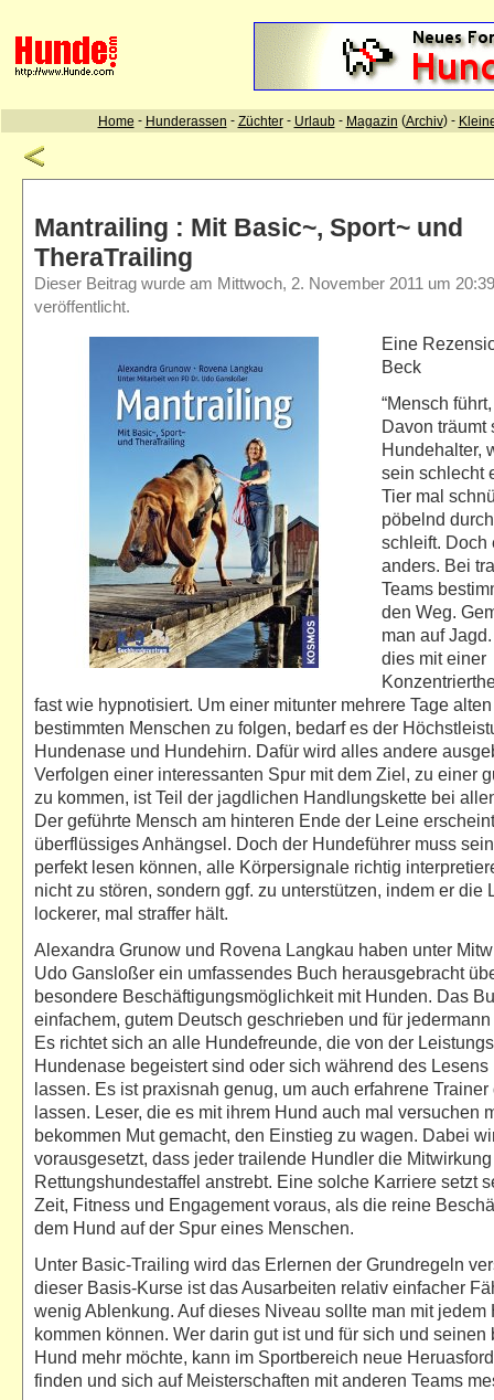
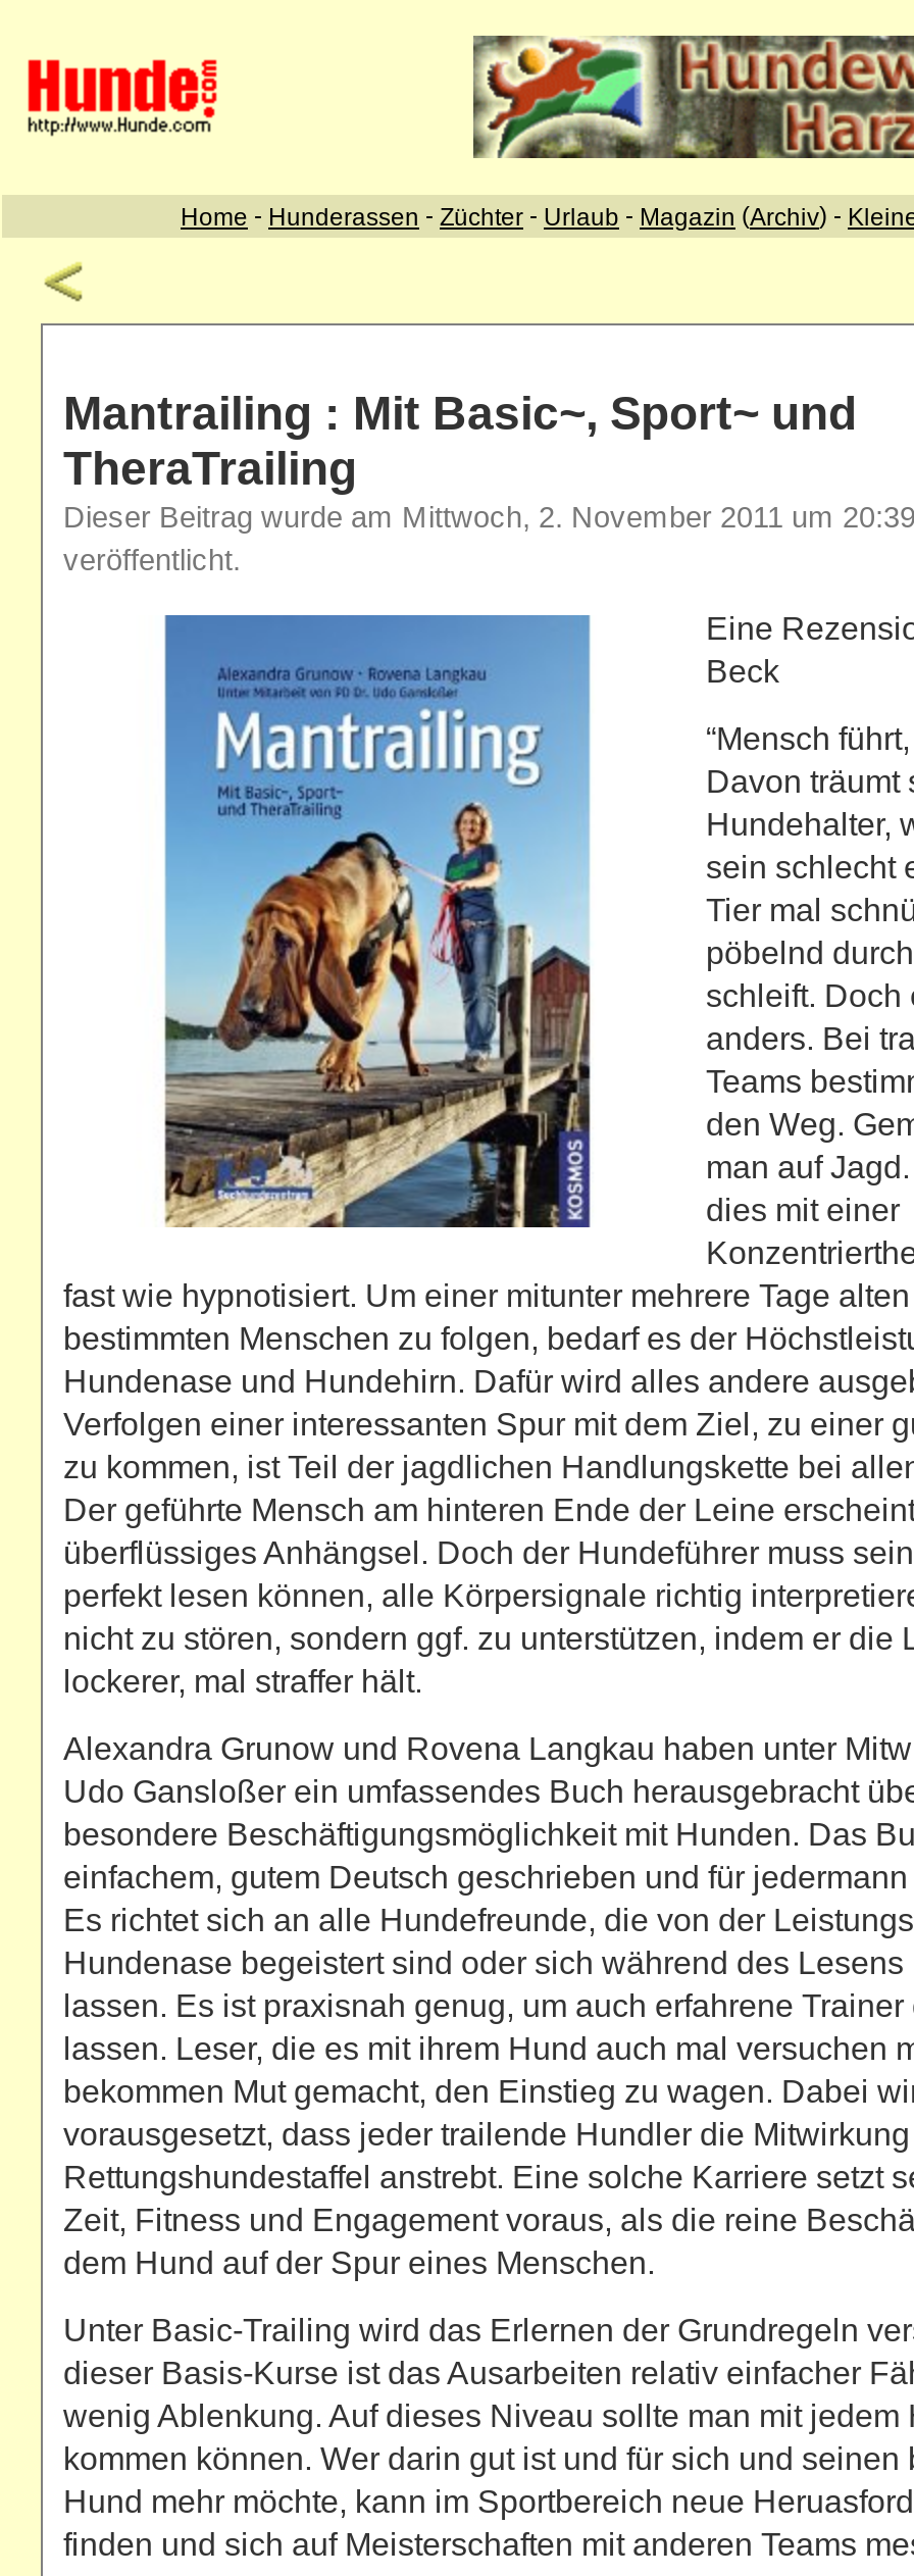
[253,21,491,92] [image] -> [469,34,908,160] [image]

